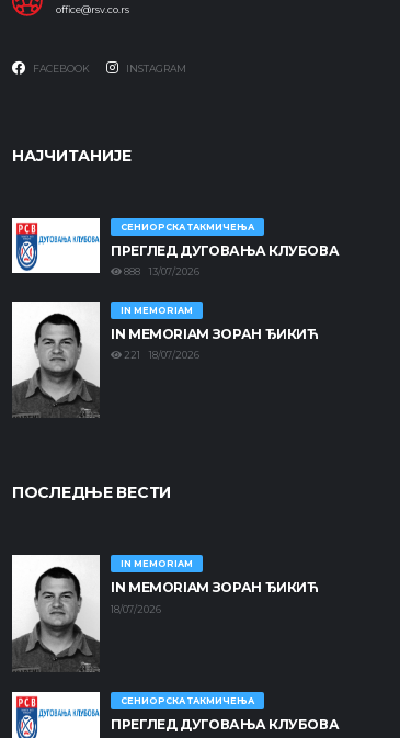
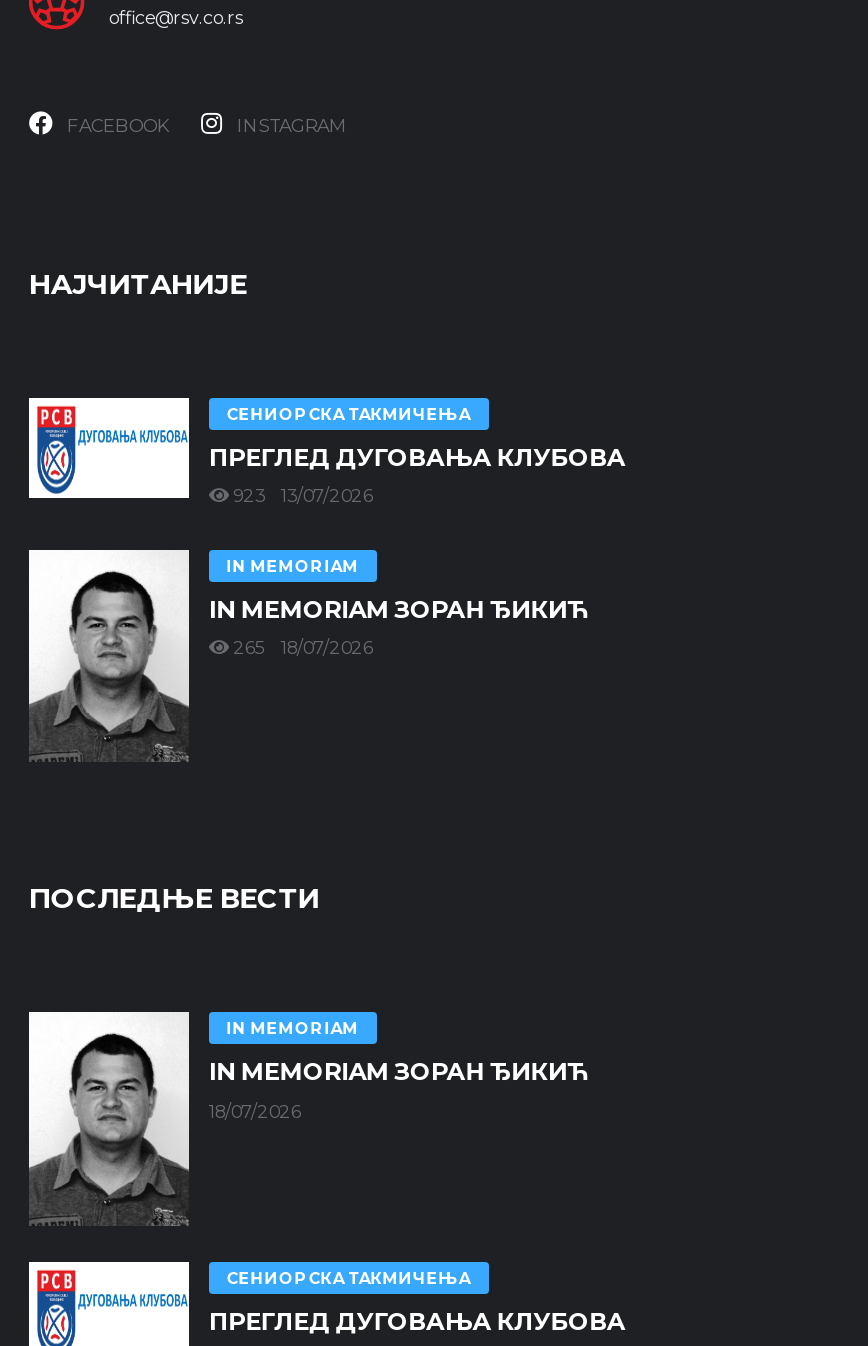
[122,266,199,278] 888 13/07/2026 -> [229,485,373,507] 923 13/07/2026
[122,349,199,361] 221 18/07/2026 -> [229,637,373,659] 265 18/07/2026

